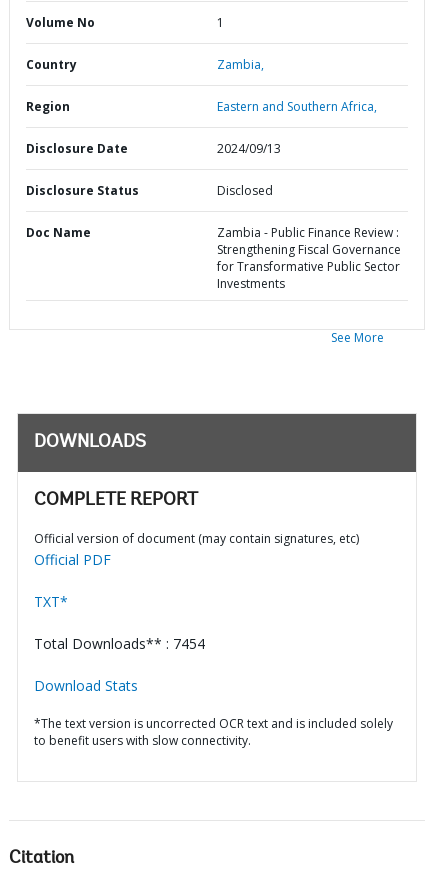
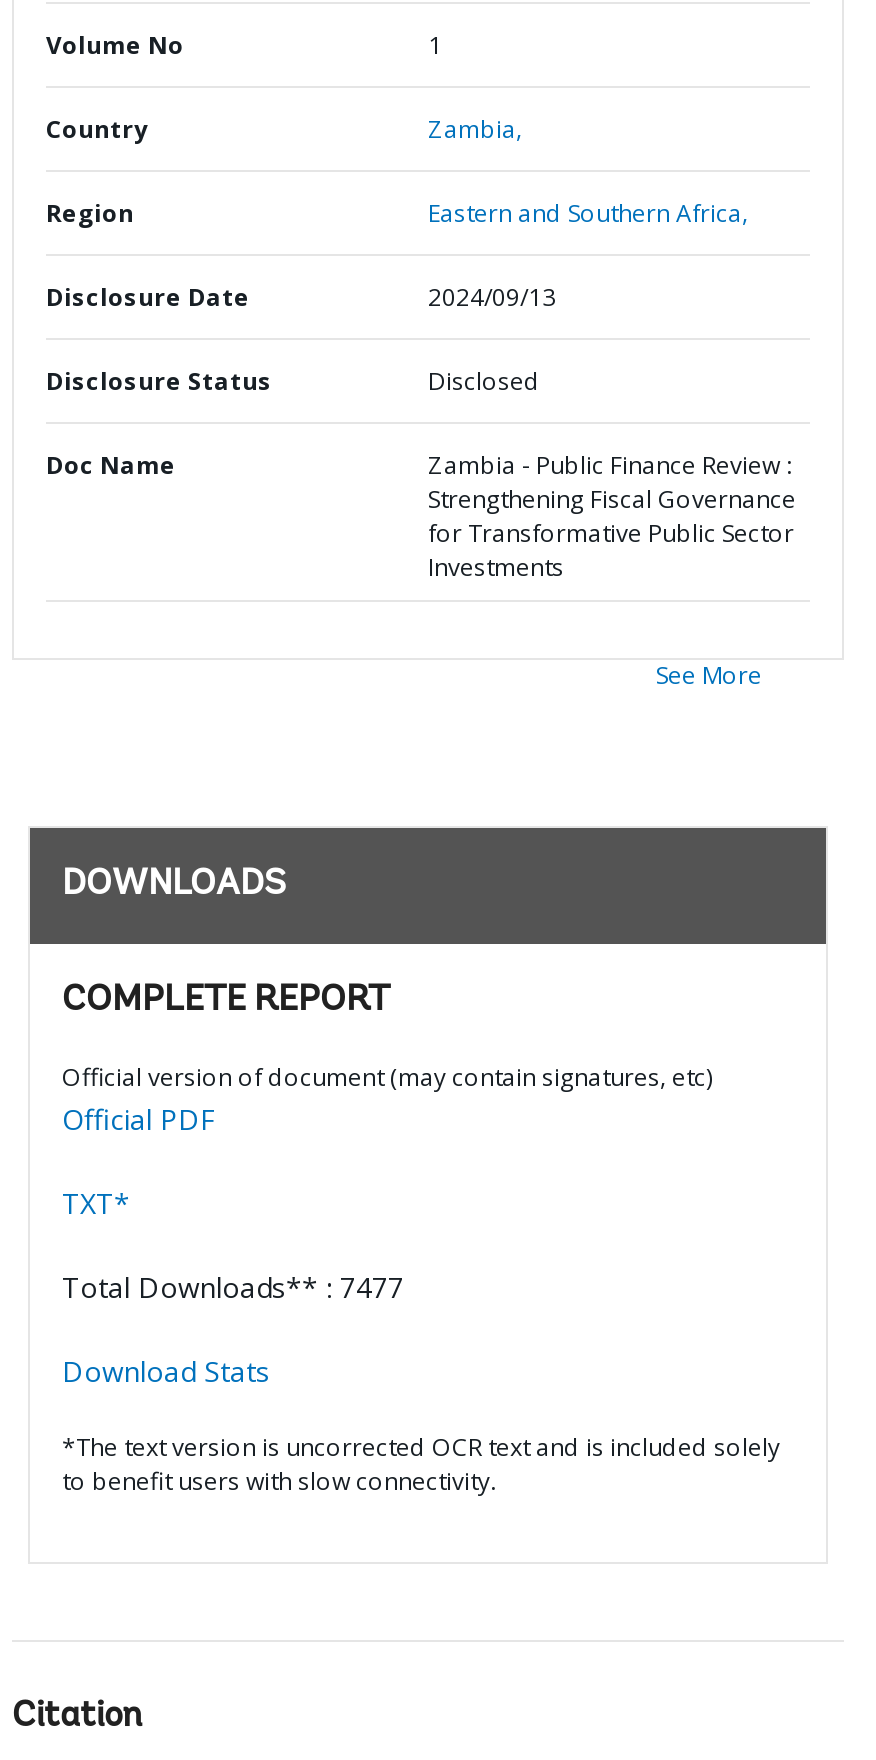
[34,634,205,653] Total Downloads** : 7454 -> [62,1268,404,1306] Total Downloads** : 7477

